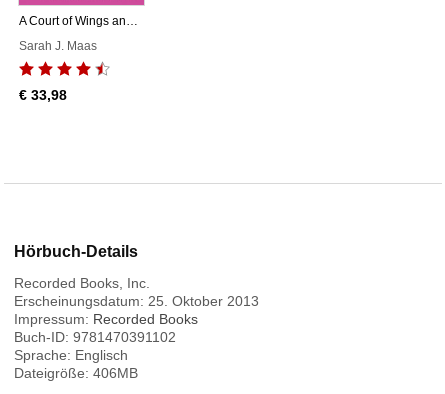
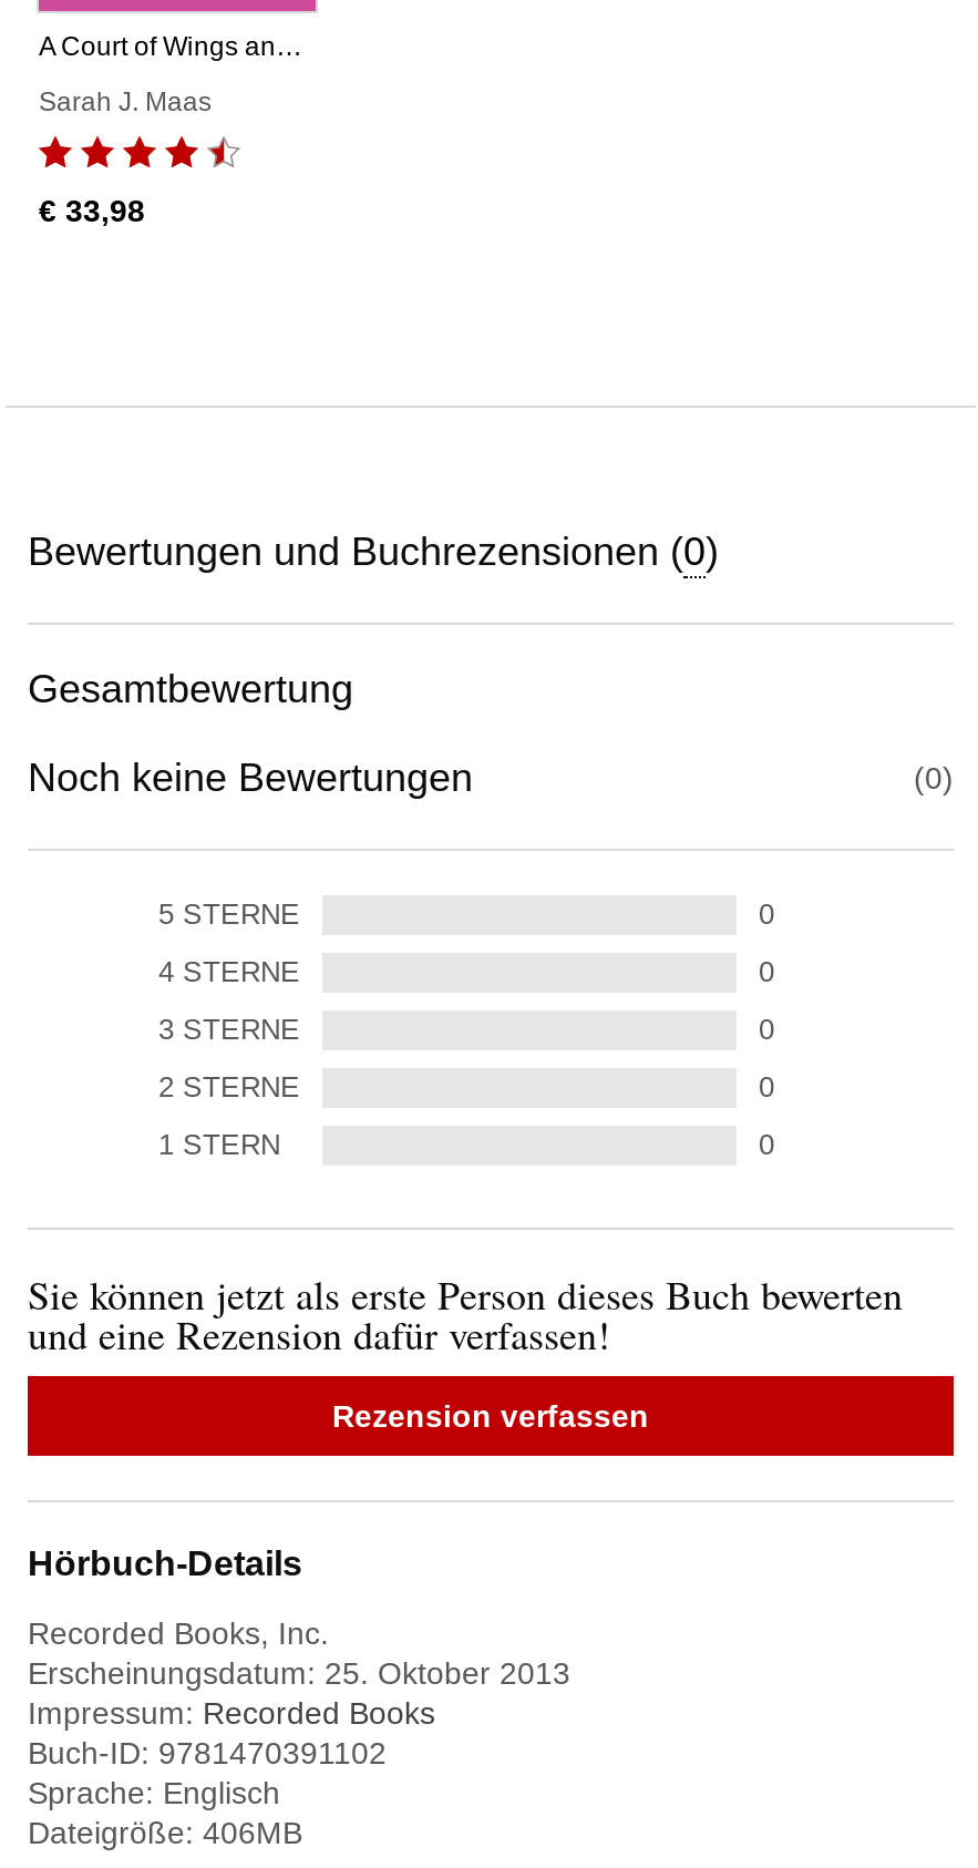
none -> [28,530,943,800] Bewertungen und Buchrezensionen (0) | Gesamtbewertung | Noch keine Bewertungen | 0
none -> [28,897,903,1434] 5 STERNE | 0 | 4 STERNE | 0 | 3 STERNE | 0 | 2 STERNE | 0 | 1 STERN | 0 | Sie können jetzt als erste Person dieses Buch bewerten | und eine Rezension dafür verfassen! | Rezension verfassen

